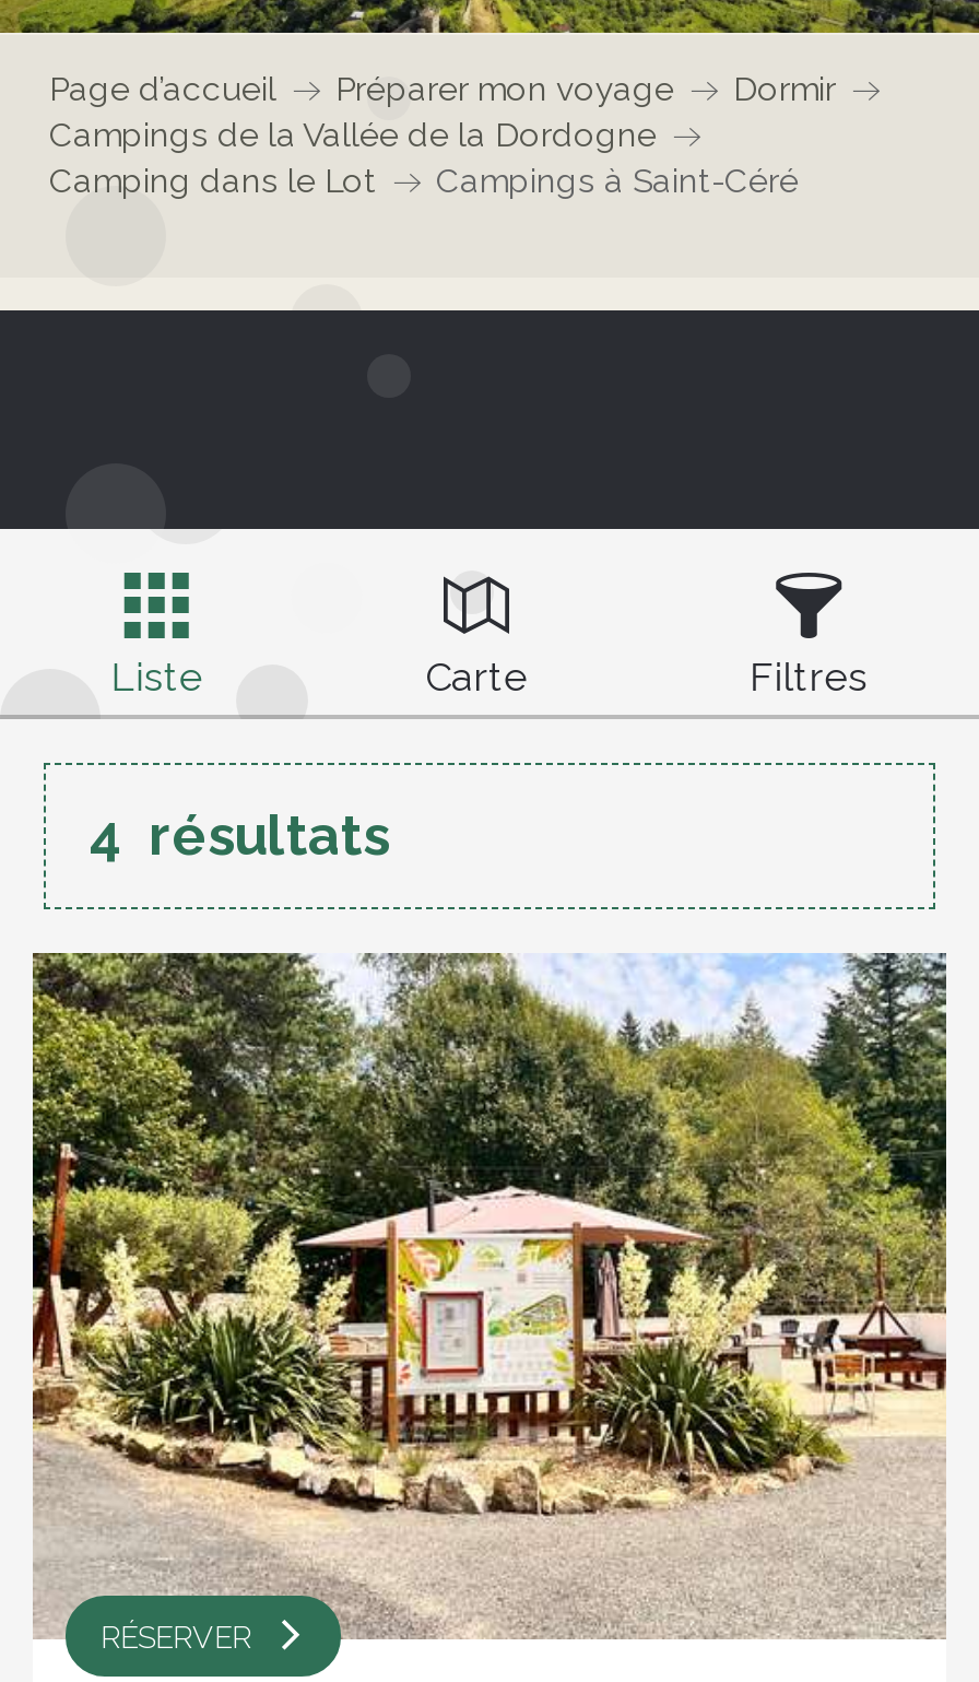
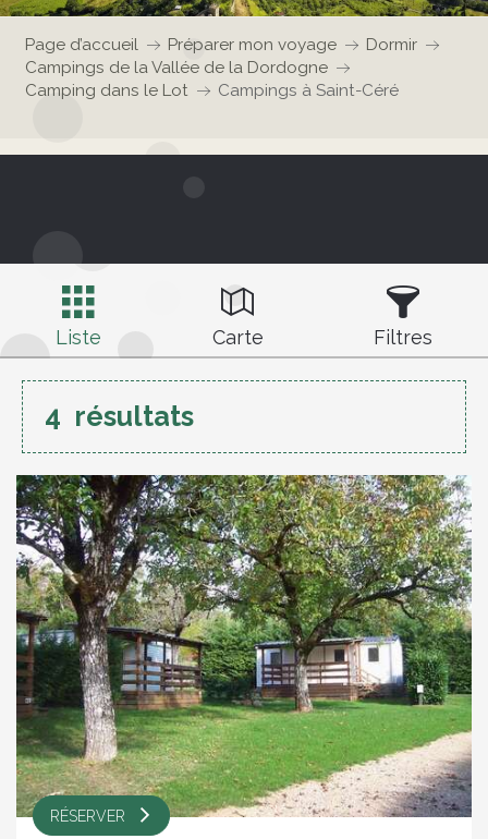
[31,951,948,1639] [image] -> [15,474,473,817] [image]

